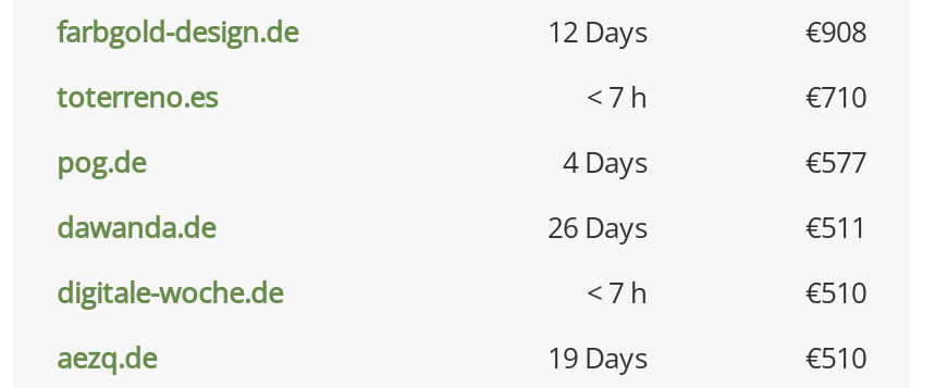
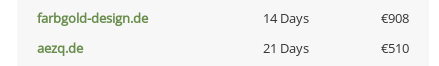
[548,12,648,51] 12 Days -> [262,9,308,27] 14 Days
[57,77,866,312] toterreno.es | < 7 h | €710 | pog.de | 4 Days | €577 | dawanda.de | 26 Days | €511 | digitale-woche.de | < 7 h | €510 -> none
[548,338,648,377] 19 Days -> [262,39,308,57] 21 Days

